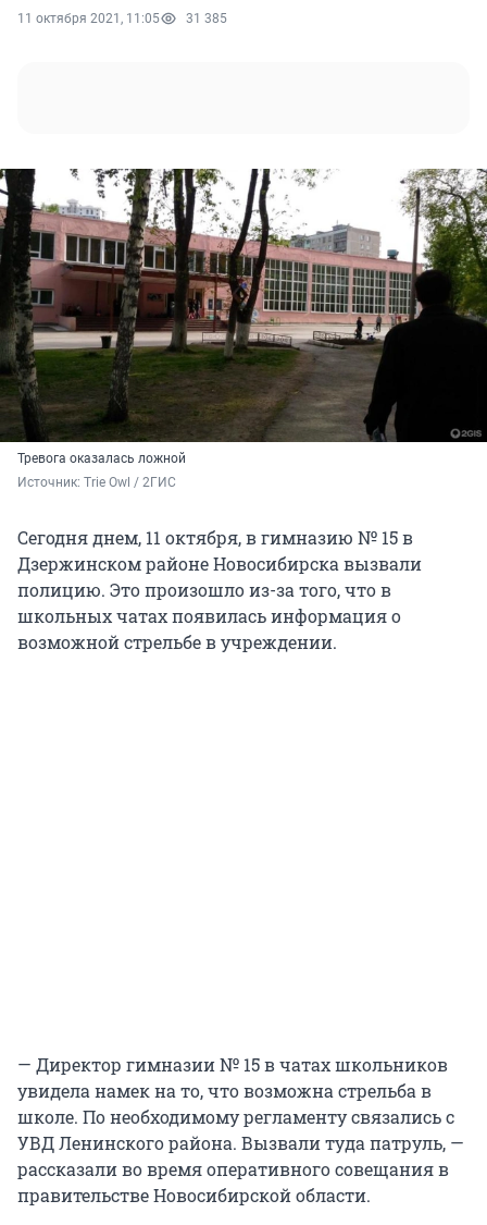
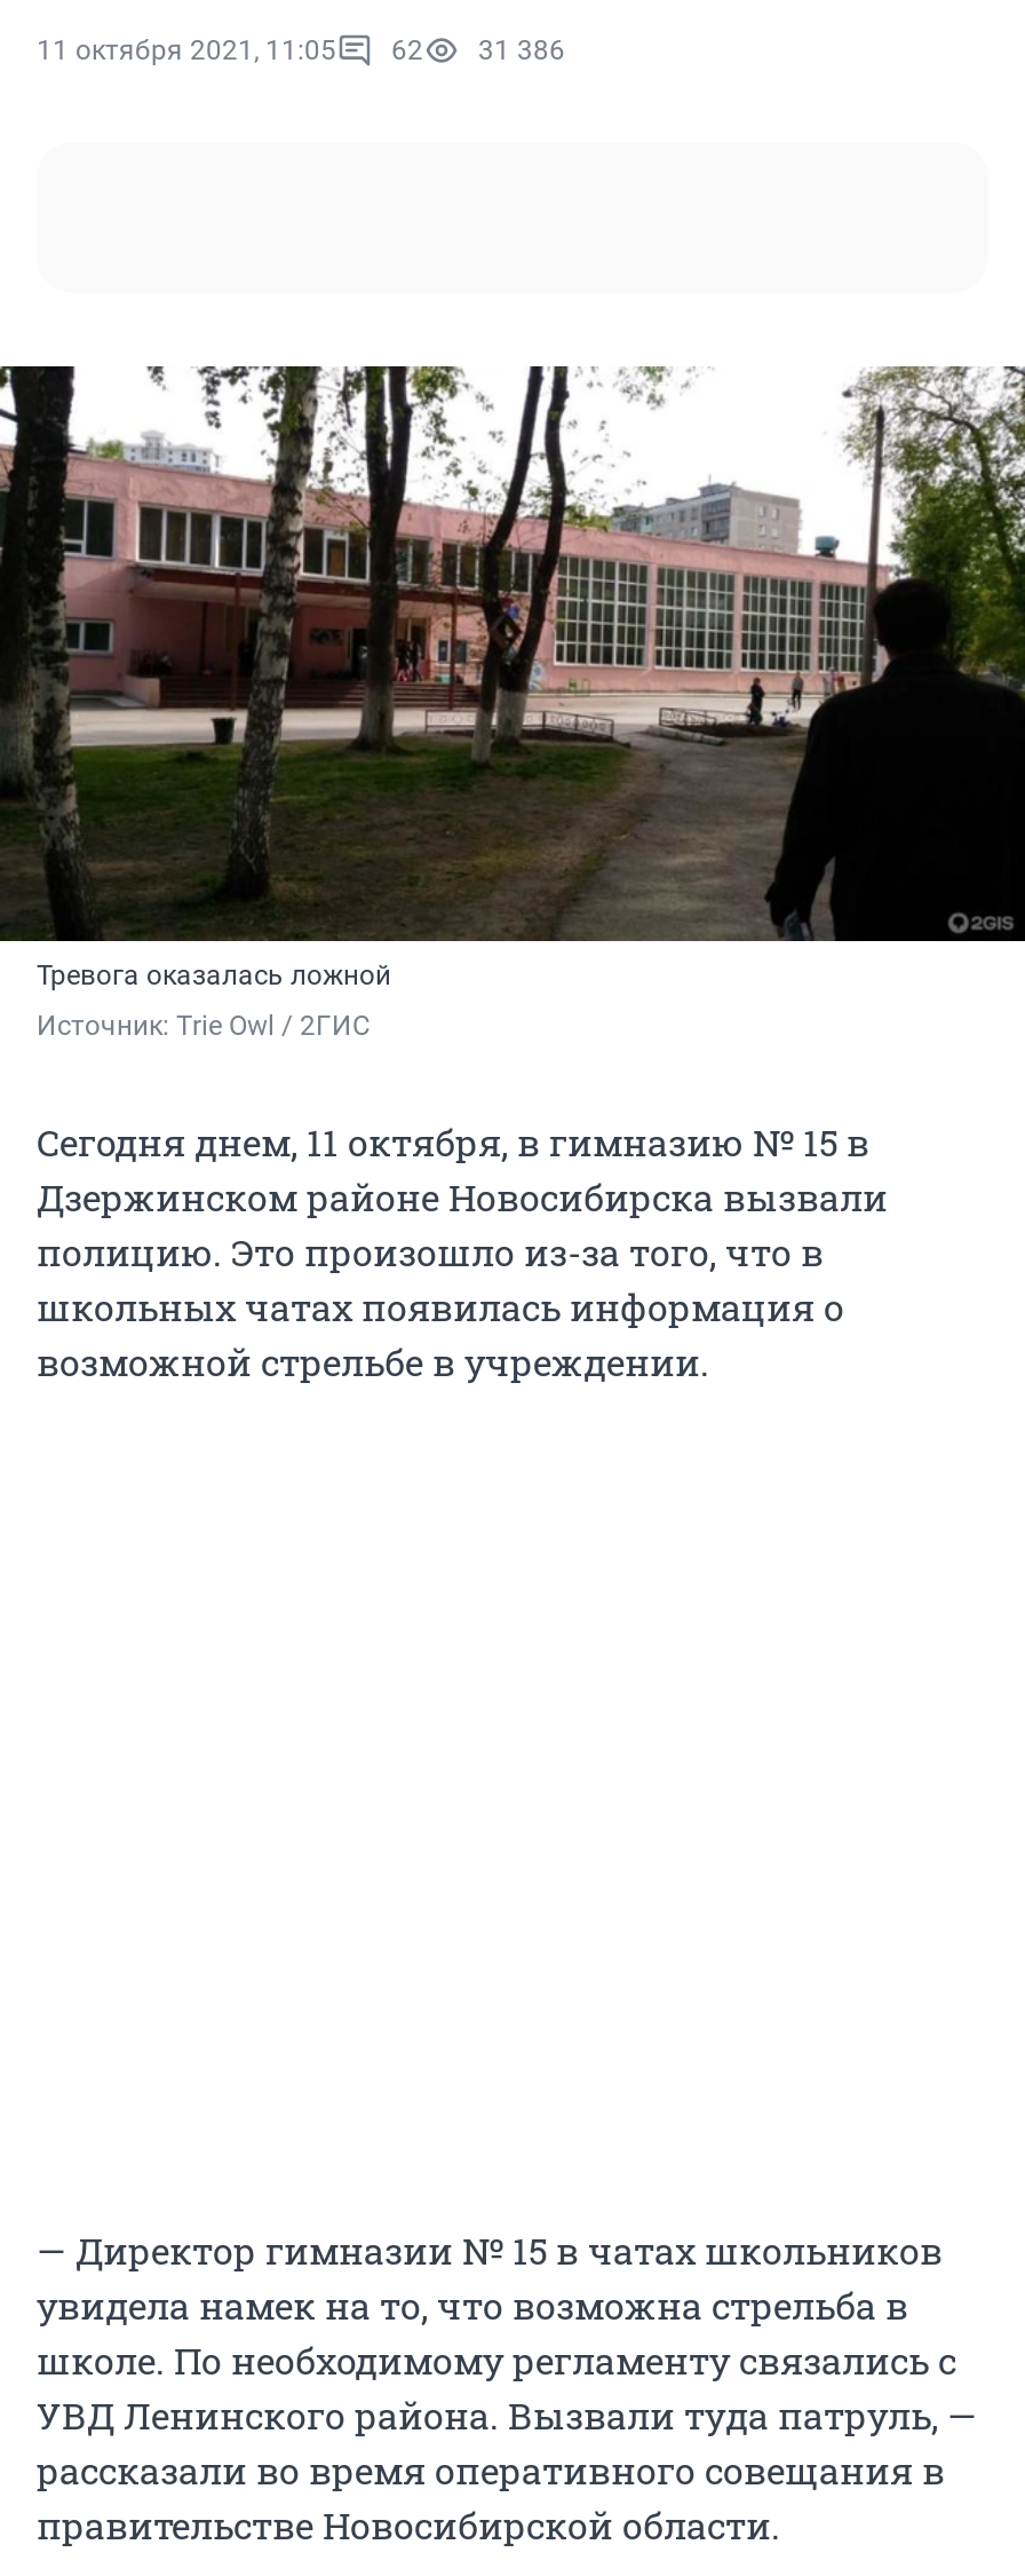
[186,11,227,26] 31 385 -> [391,35,565,67] 62 | 31 386

